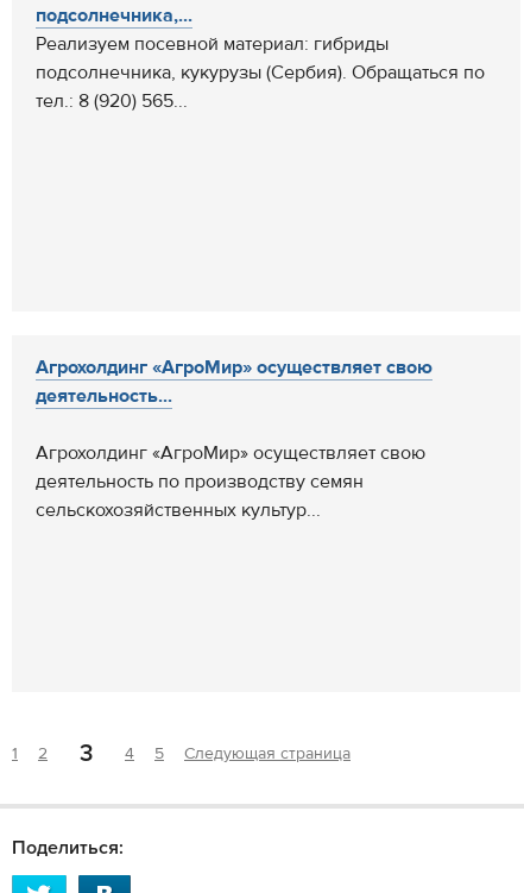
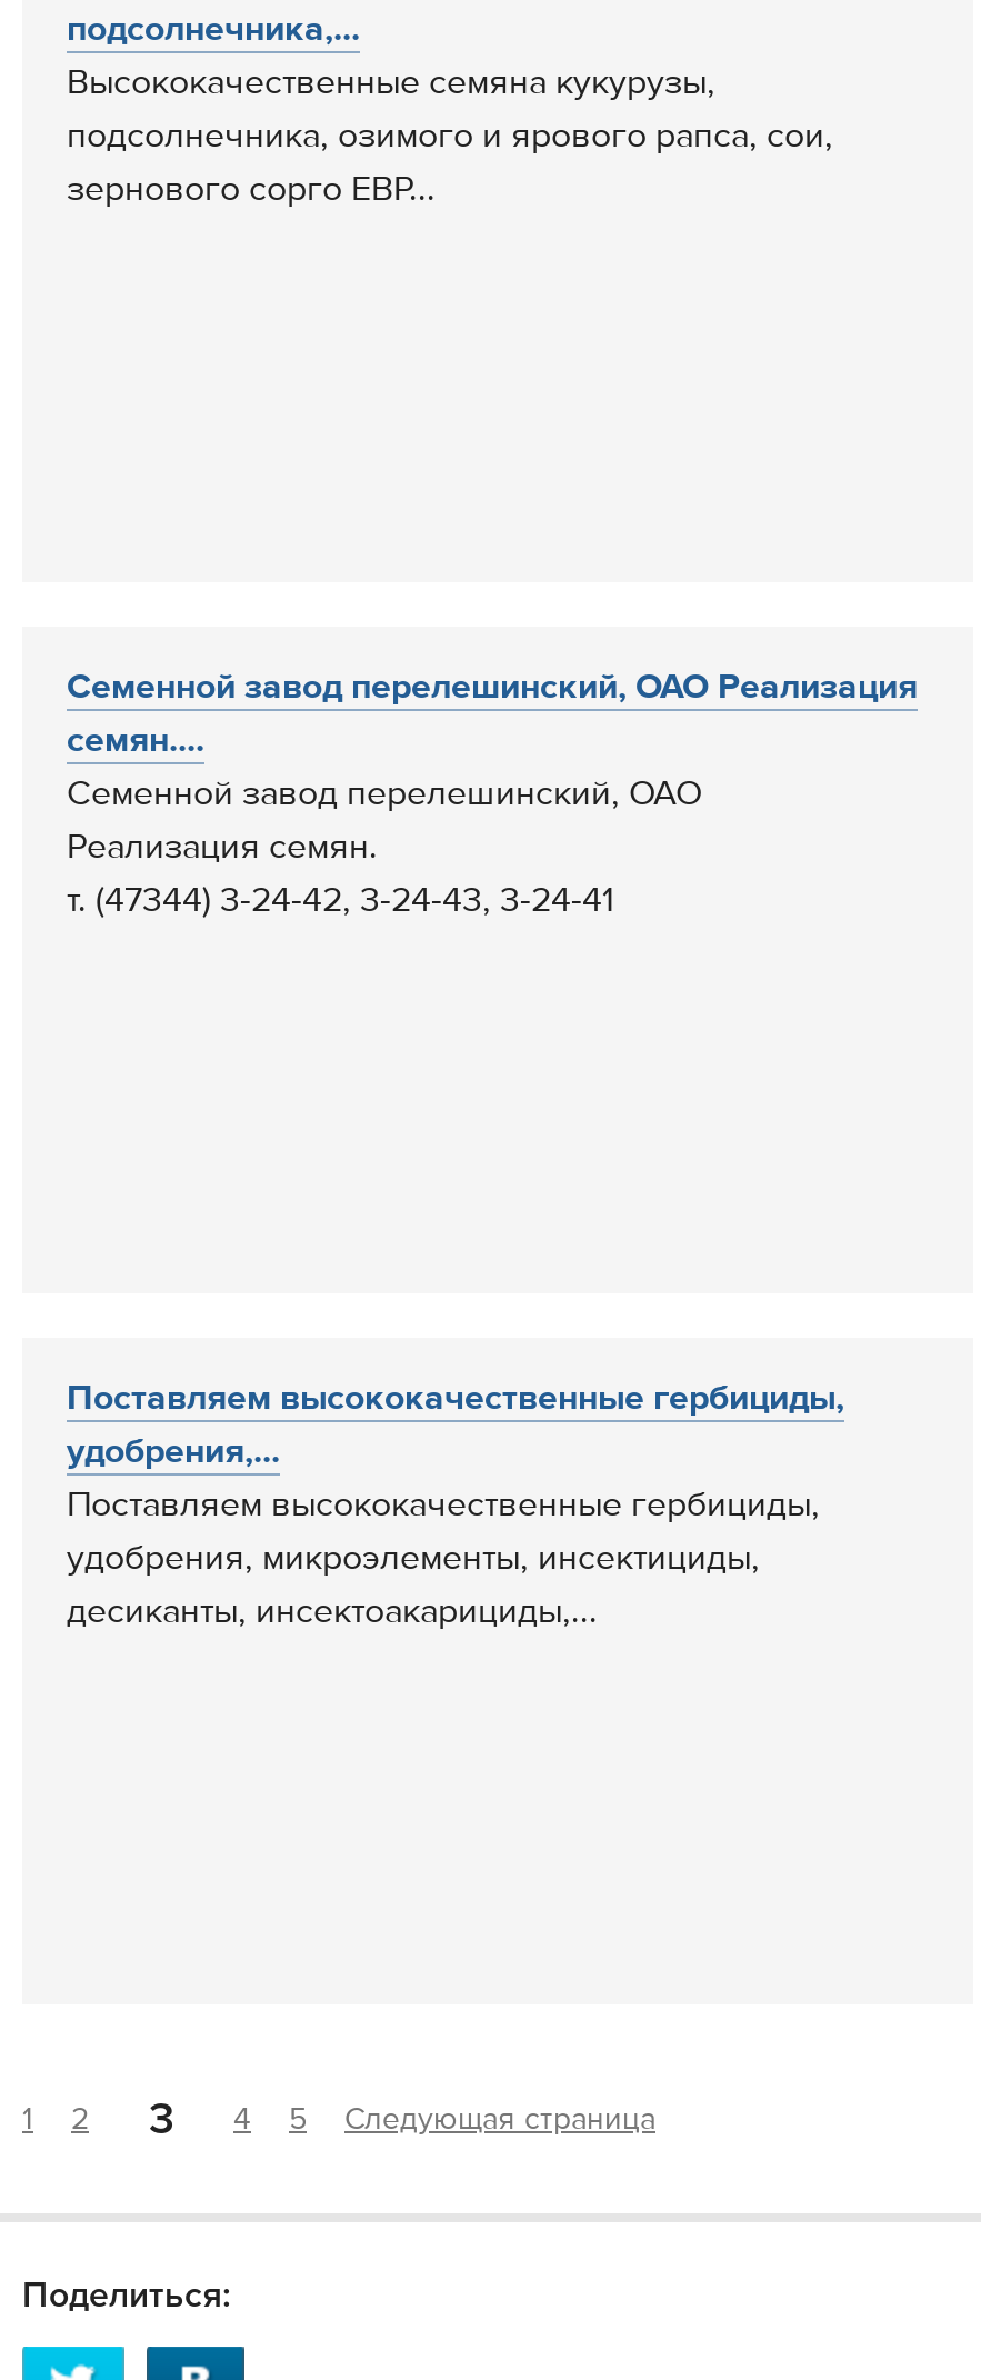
[36,32,485,113] Реализуем посевной материал: гибриды | подсолнечника, кукурузы (Сербия). Обращаться по | тел.: 8 (920) 565... -> [67,60,833,211] Высококачественные семяна кукурузы, | подсолнечника, озимого и ярового рапса, сои, | зернового сорго ЕВР...
[36,356,433,408] Агрохолдинг «АгроМир» осуществляет свою | деятельность... -> [67,664,918,922] Семенной завод перелешинский, ОАО Реализация | семян.... | Семенной завод перелешинский, ОАО | Реализация семян. | т. (47344) 3-24-42, 3-24-43, 3-24-41
[36,441,425,522] Агрохолдинг «АгроМир» осуществляет свою | деятельность по производству семян | сельскохозяйственных культур... -> [67,1376,844,1633] Поставляем высококачественные гербициды, | удобрения,... | Поставляем высококачественные гербициды, | удобрения, микроэлементы, инсектициды, | десиканты, инсектоакарициды,...

